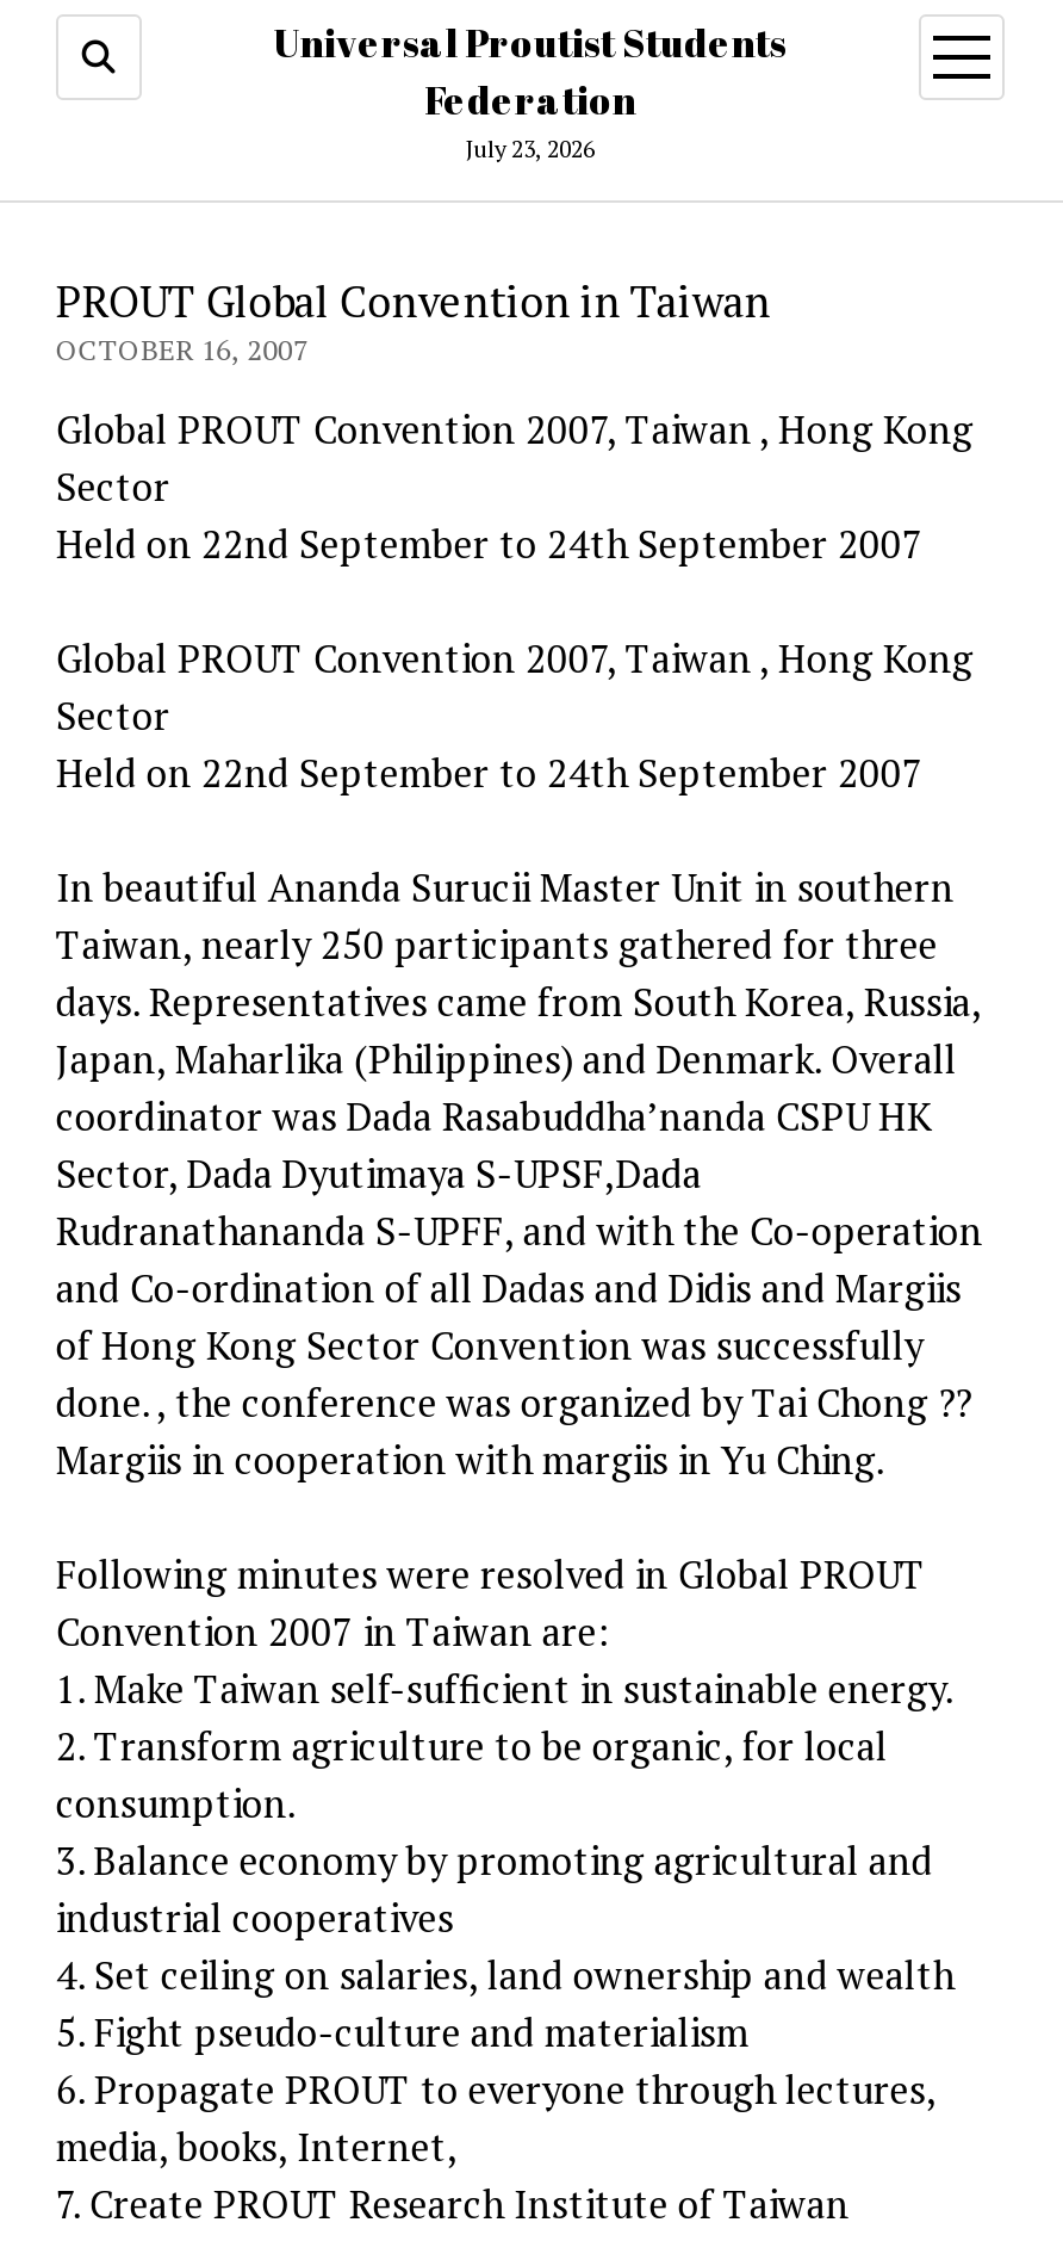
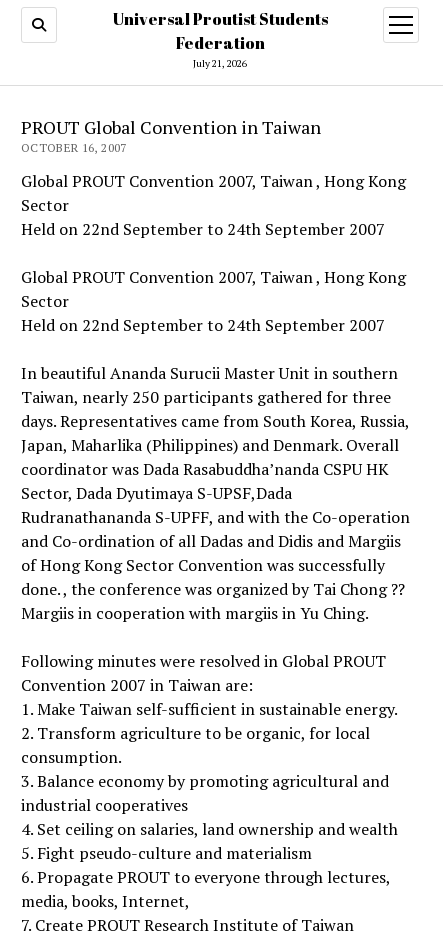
[466,134,595,165] July 23, 2026 -> [193,57,247,70] July 21, 2026

